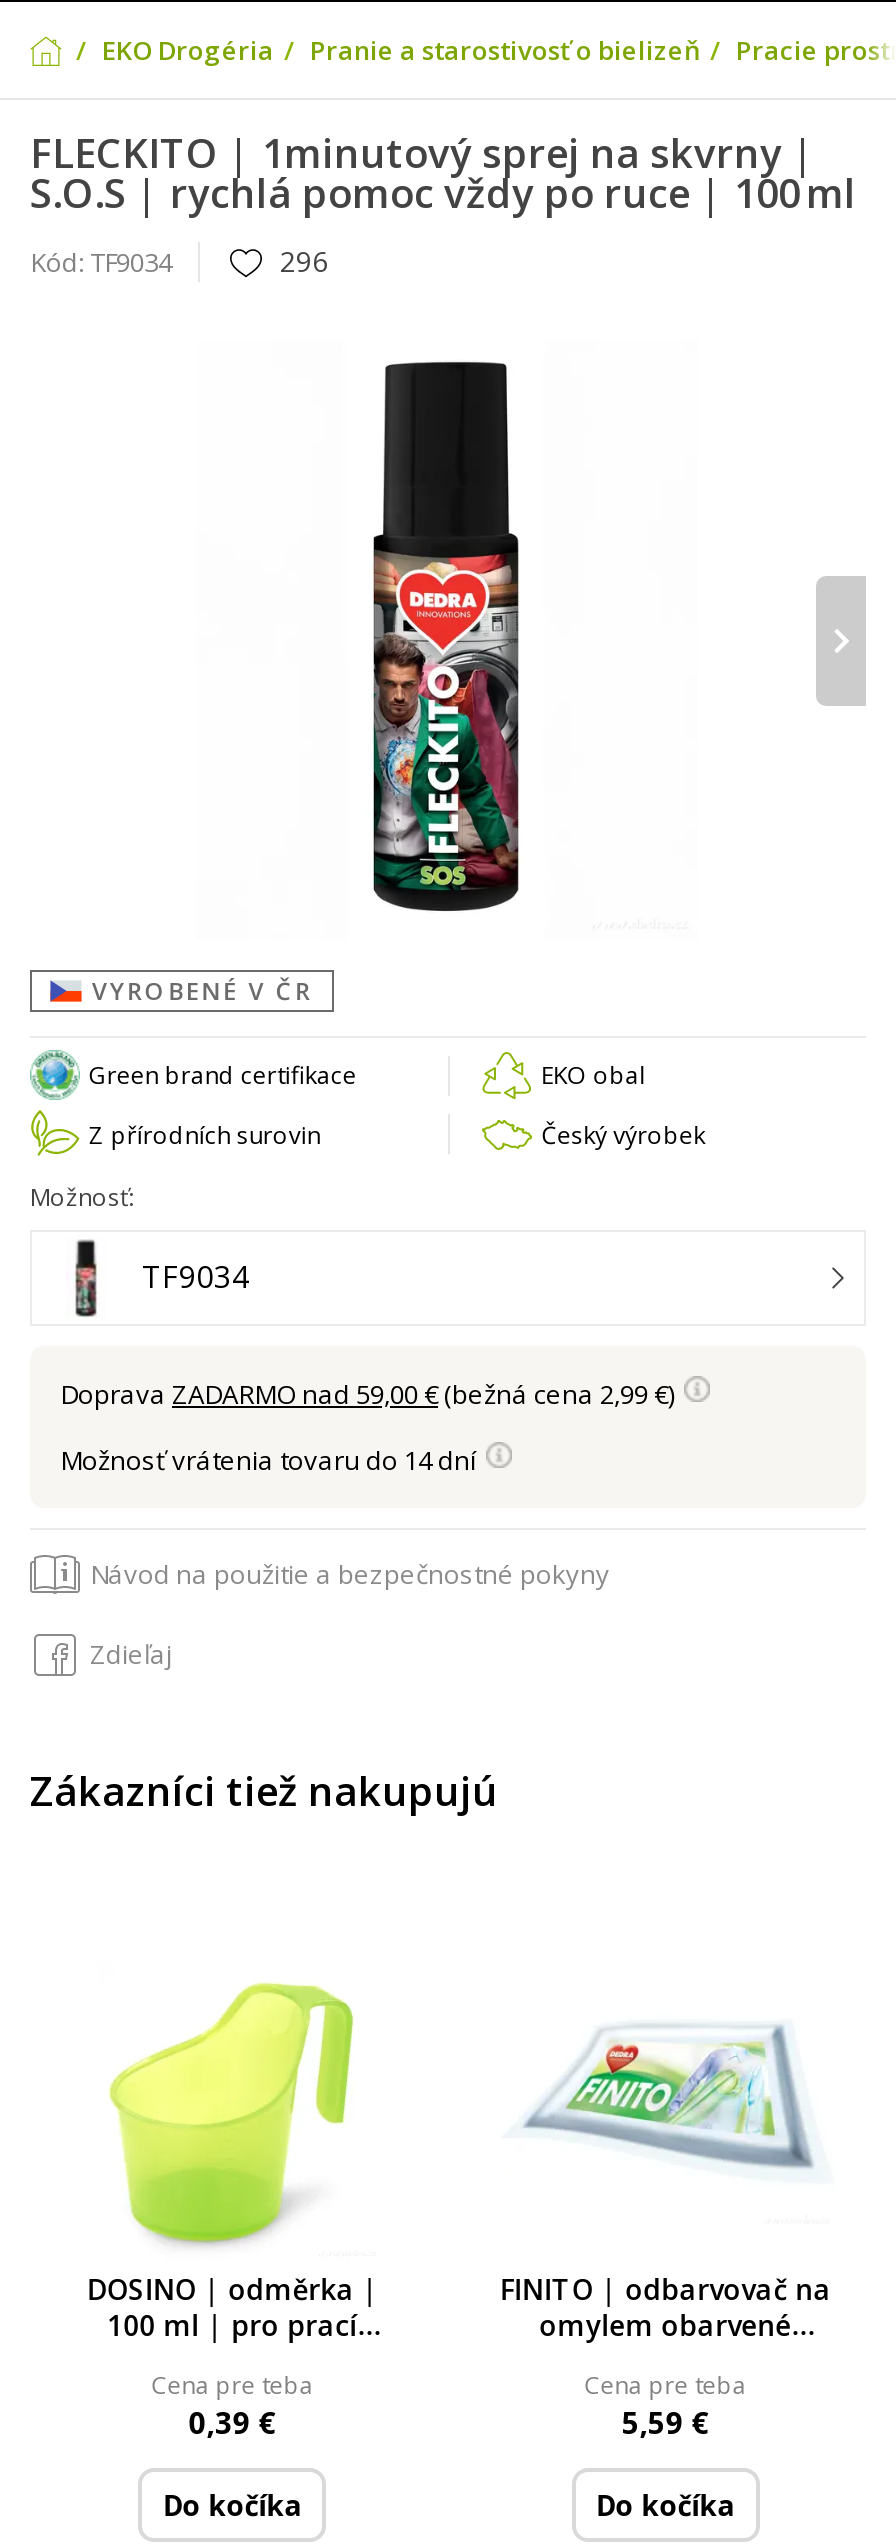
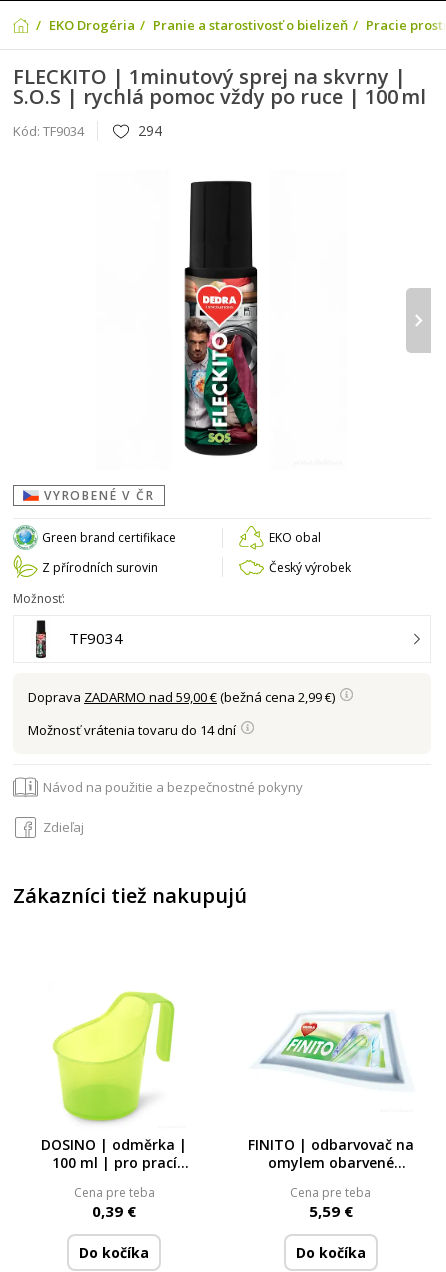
[280,243,328,281] 296 -> [138,121,162,140] 294

